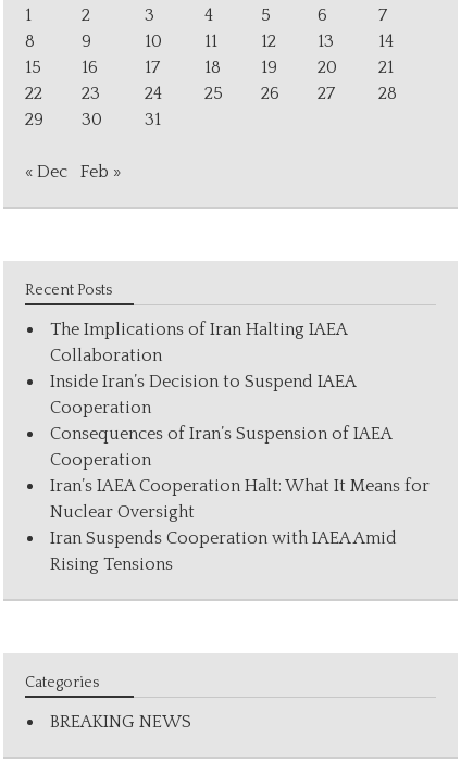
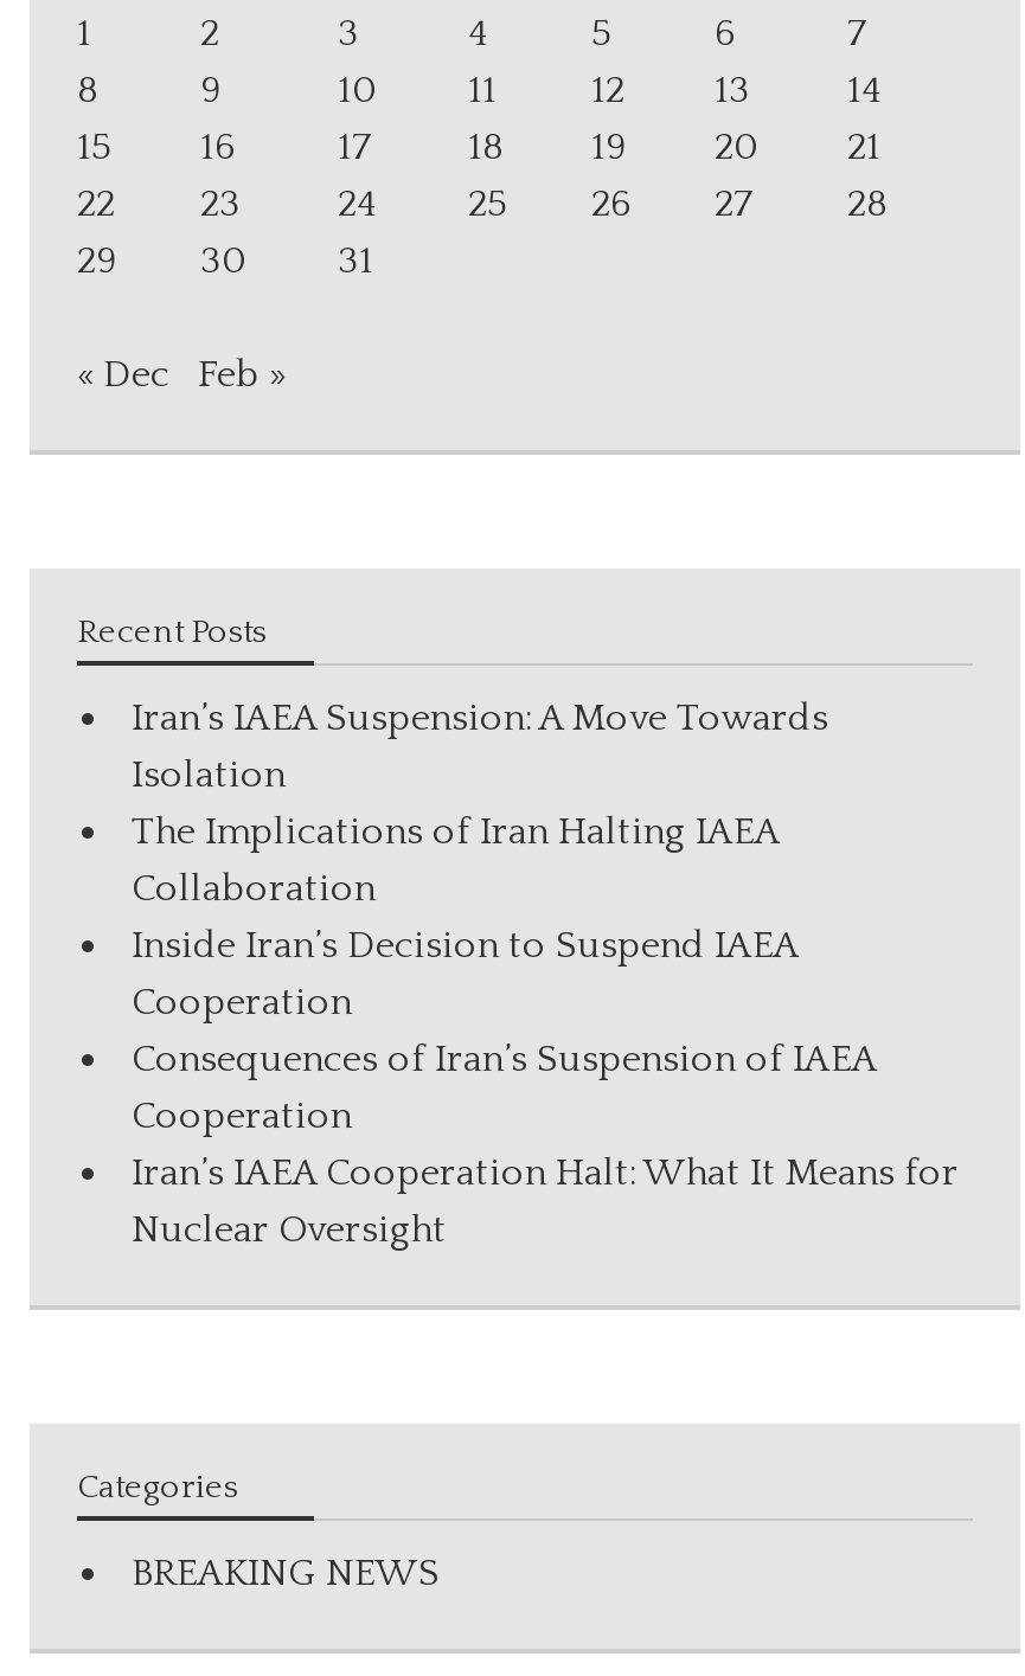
none -> [132,696,828,796] Iran’s IAEA Suspension: A Move Towards | Isolation
moved [50,320,430,522] -> [132,810,959,1251]: The Implications of Iran Halting IAEA | Collaboration | Inside Iran’s Decision to Suspend IAEA | Cooperation | Consequences of Iran’s Suspension of IAEA | Cooperation | Iran’s IAEA Cooperation Halt: What It Means for | Nuclear Oversight
[50,528,397,574] Iran Suspends Cooperation with IAEA Amid | Rising Tensions -> none

